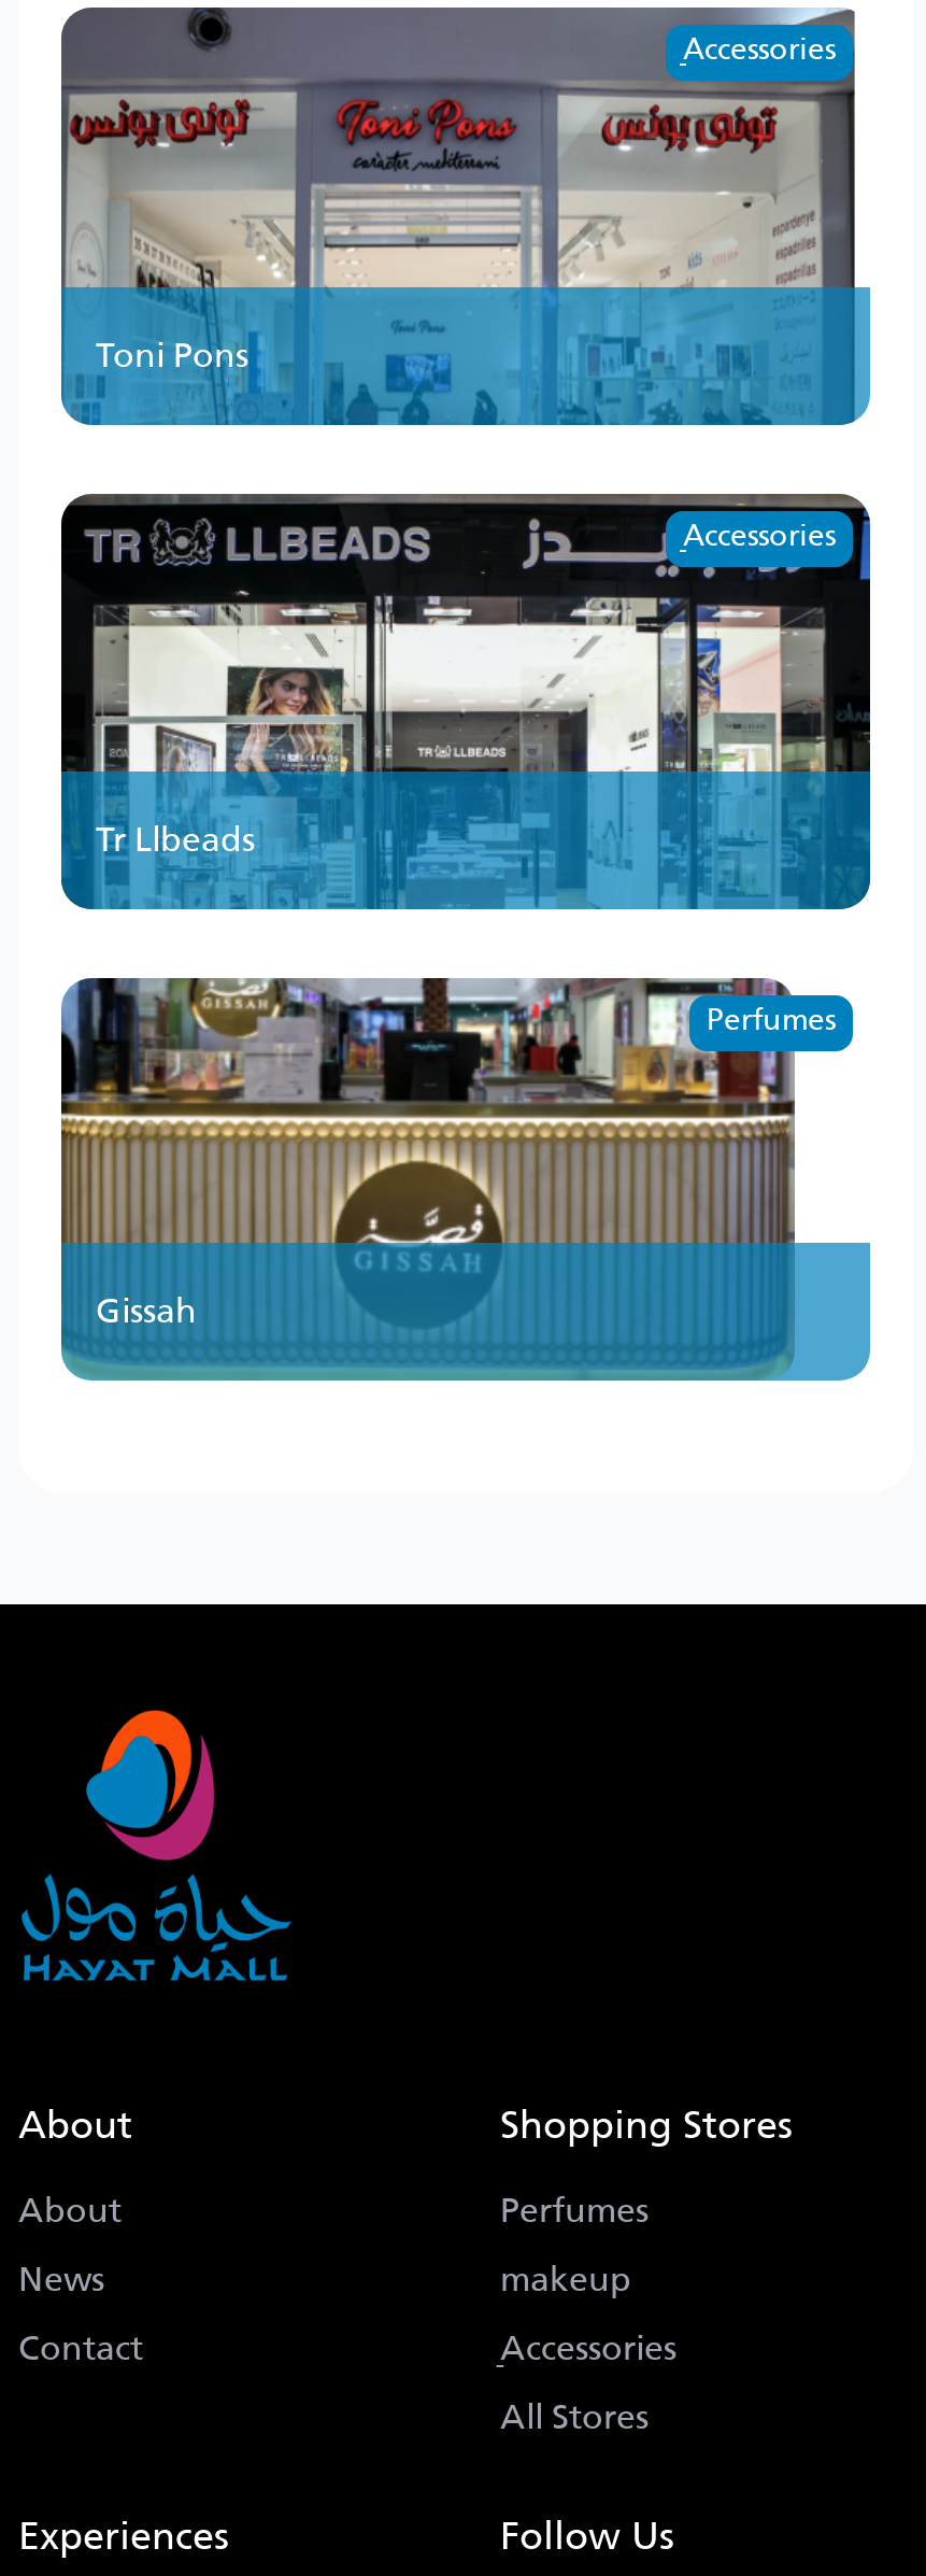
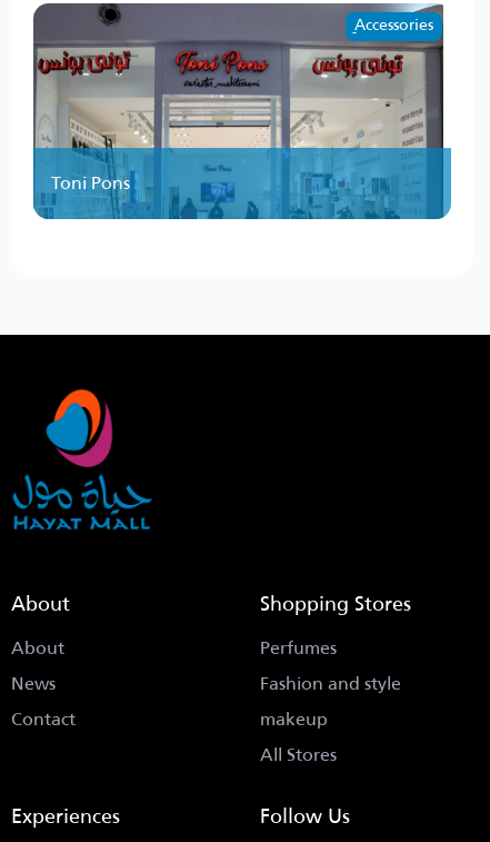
[59,492,872,911] [image] | ِAccessories -> none
[59,811,855,1381] [image] | Tr Llbeads | Perfumes -> none
[96,1282,197,1336] Gissah -> none
none -> [260,670,401,698] Fashion and style
[500,2320,676,2373] ِAccessories -> none

